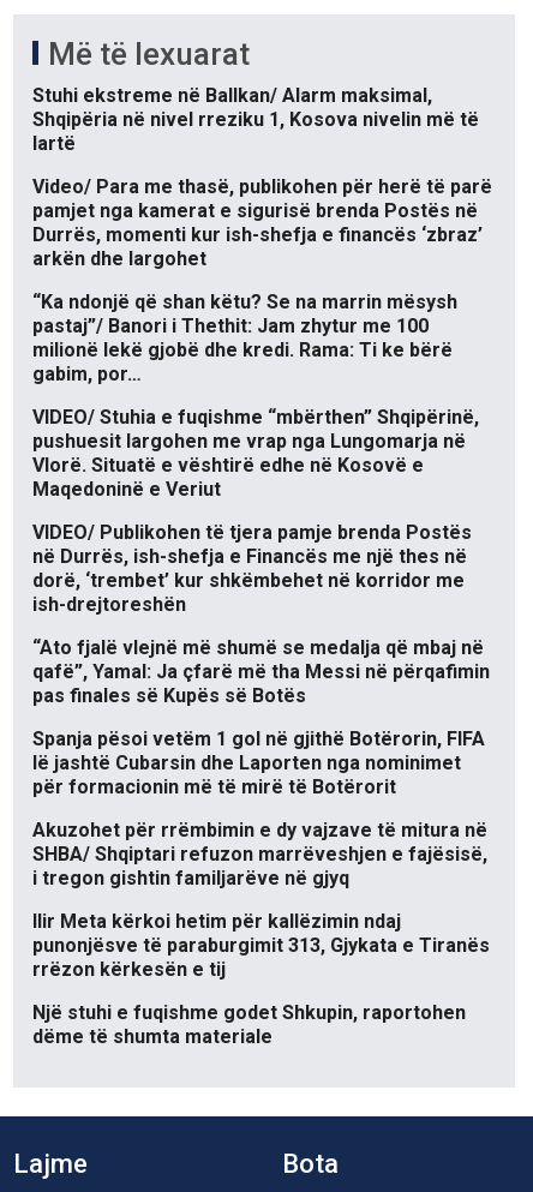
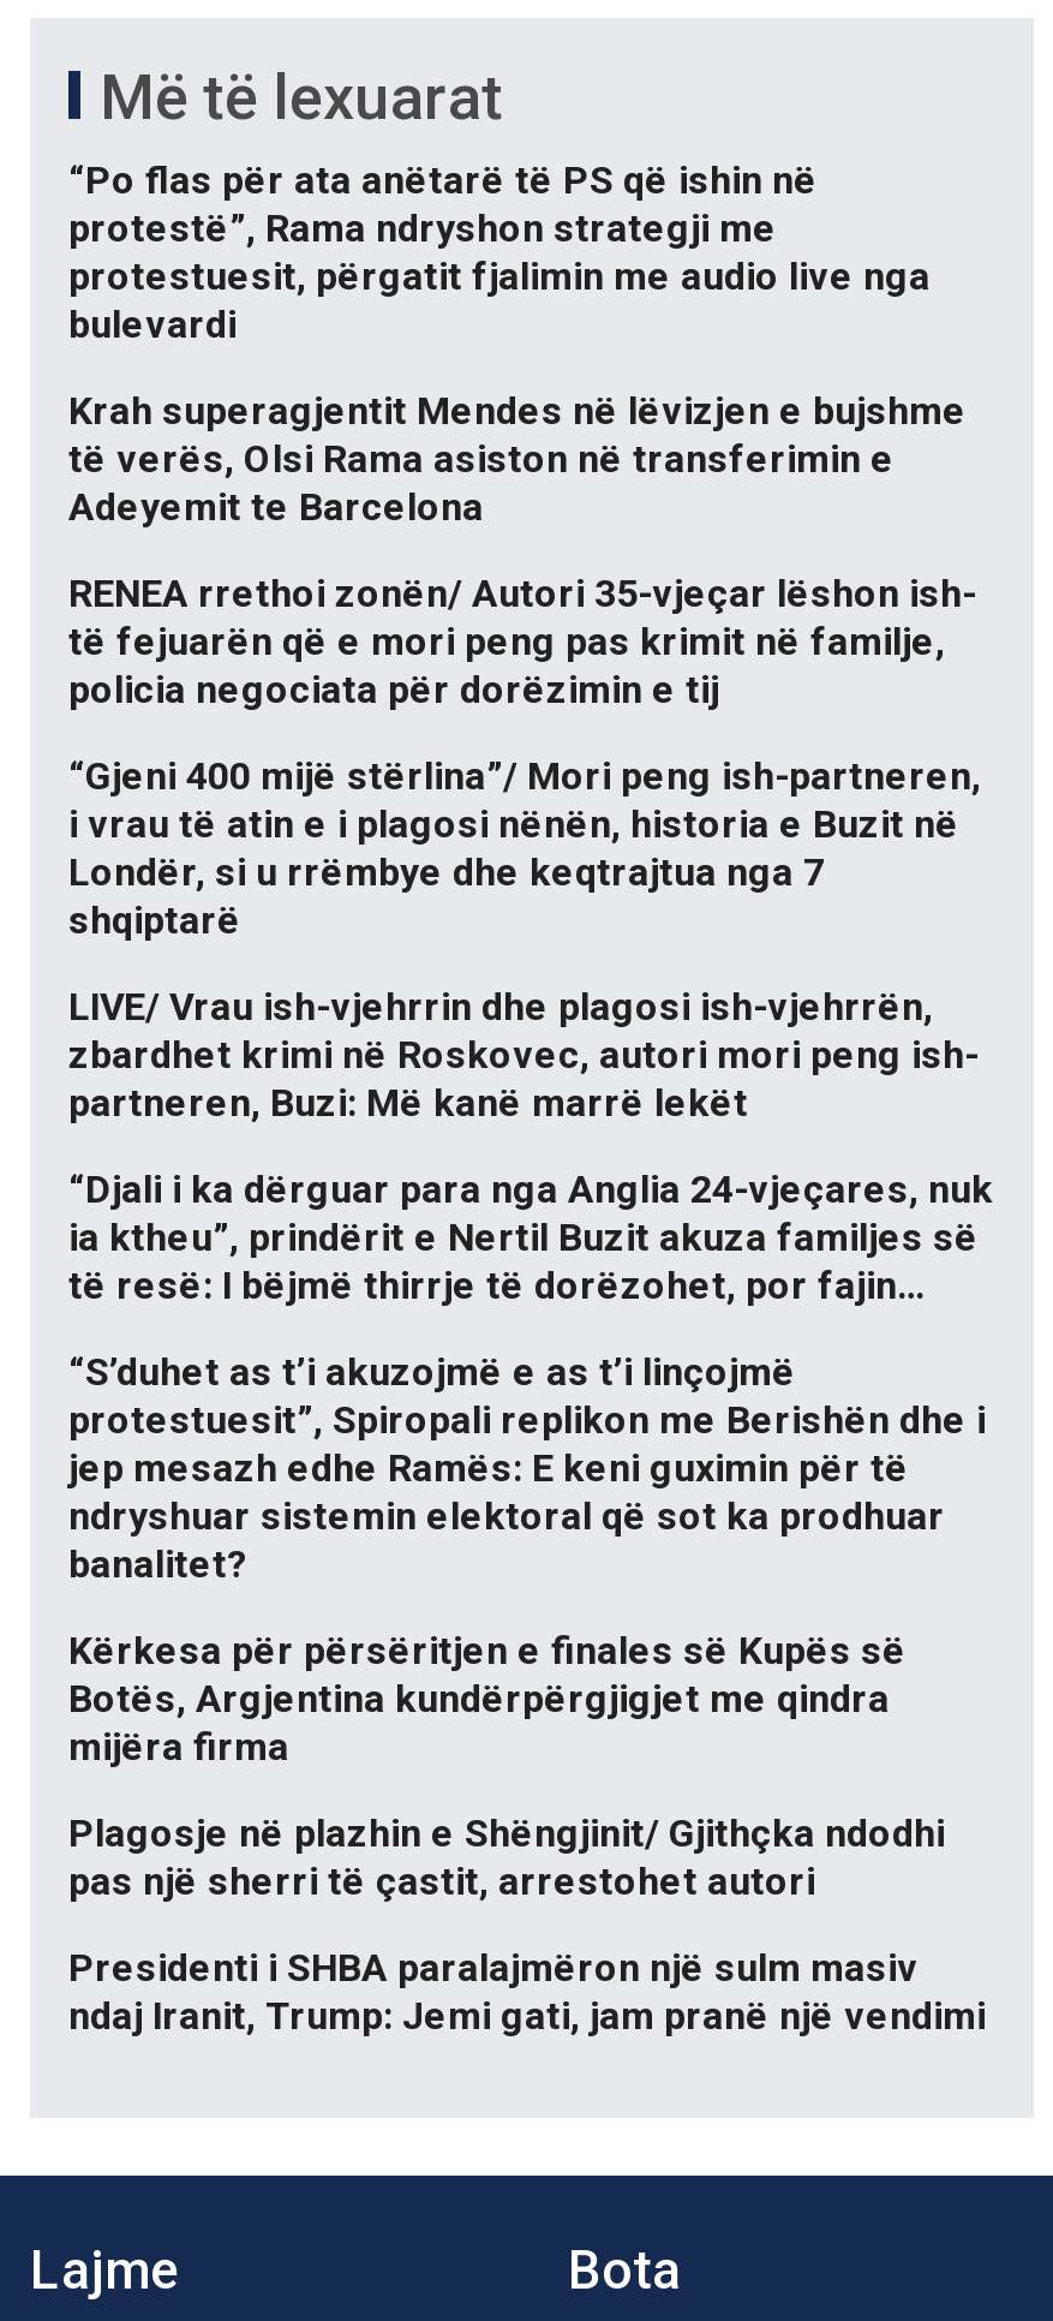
[32,84,479,155] Stuhi ekstreme në Ballkan/ Alarm maksimal, | Shqipëria në nivel rreziku 1, Kosova nivelin më të | lartë -> [68,158,931,347] “Po flas për ata anëtarë të PS që ishin në | protestë”, Rama ndryshon strategji me | protestuesit, përgatit fjalimin me audio live nga | bulevardi
[32,175,492,270] Video/ Para me thasë, publikohen për herë të parë | pamjet nga kamerat e sigurisë brenda Postës në | Durrës, momenti kur ish-shefja e financës ‘zbraz’ | arkën dhe largohet -> [68,388,967,530] Krah superagjentit Mendes në lëvizjen e bujshme | të verës, Olsi Rama asiston në transferimin e | Adeyemit te Barcelona
[32,291,457,385] “Ka ndonjë që shan këtu? Se na marrin mësysh | pastaj”/ Banori i Thethit: Jam zhytur me 100 | milionë lekë gjobë dhe kredi. Rama: Ti ke bërë | gabim, por… -> [68,571,976,713] RENEA rrethoi zonën/ Autori 35-vjeçar lëshon ish- | të fejuarën që e mori peng pas krimit në familje, | policia negociata për dorëzimin e tij
[32,406,479,501] VIDEO/ Stuhia e fuqishme “mbërthen” Shqipërinë, | pushuesit largohen me vrap nga Lungomarja në | Vlorë. Situatë e vështirë edhe në Kosovë e | Maqedoninë e Veriut -> [68,753,981,943] “Gjeni 400 mijë stërlina”/ Mori peng ish-partneren, | i vrau të atin e i plagosi nënën, historia e Buzit në | Londër, si u rrëmbye dhe keqtrajtua nga 7 | shqiptarë
[32,521,472,616] VIDEO/ Publikohen të tjera pamje brenda Postës | në Durrës, ish-shefja e Financës me një thes në | dorë, ‘trembet’ kur shkëmbehet në korridor me | ish-drejtoreshën -> [68,984,979,1126] LIVE/ Vrau ish-vjehrrin dhe plagosi ish-vjehrrën, | zbardhet krimi në Roskovec, autori mori peng ish- | partneren, Buzi: Më kanë marrë lekët
[32,636,490,707] “Ato fjalë vlejnë më shumë se medalja që mbaj në | qafë”, Yamal: Ja çfarë më tha Messi në përqafimin | pas finales së Kupës së Botës -> [68,1167,993,1309] “Djali i ka dërguar para nga Anglia 24-vjeçares, nuk | ia ktheu”, prindërit e Nertil Buzit akuza familjes së | të resë: I bëjmë thirrje të dorëzohet, por fajin…
[32,728,485,798] Spanja pësoi vetëm 1 gol në gjithë Botërorin, FIFA | lë jashtë Cubarsin dhe Laporten nga nominimet | për formacionin më të mirë të Botërorit -> [68,1349,986,1587] “S’duhet as t’i akuzojmë e as t’i linçojmë | protestuesit”, Spiropali replikon me Berishën dhe i | jep mesazh edhe Ramës: E keni guximin për të | ndryshuar sistemin elektoral që sot ka prodhuar | banalitet?
[32,819,487,890] Akuzohet për rrëmbimin e dy vajzave të mitura në | SHBA/ Shqiptari refuzon marrëveshjen e fajësisë, | i tregon gishtin familjarëve në gjyq -> [68,1628,907,1770] Kërkesa për përsëritjen e finales së Kupës së | Botës, Argjentina kundërpërgjigjet me qindra | mijëra firma
[32,910,490,981] Ilir Meta kërkoi hetim për kallëzimin ndaj | punonjësve të paraburgimit 313, Gjykata e Tiranës | rrëzon kërkesën e tij -> [68,1811,945,1904] Plagosje në plazhin e Shëngjinit/ Gjithçka ndodhi | pas një sherri të çastit, arrestohet autori
[32,1001,466,1048] Një stuhi e fuqishme godet Shkupin, raportohen | dëme të shumta materiale -> [68,1945,986,2039] Presidenti i SHBA paralajmëron një sulm masiv | ndaj Iranit, Trump: Jemi gati, jam pranë një vendimi

